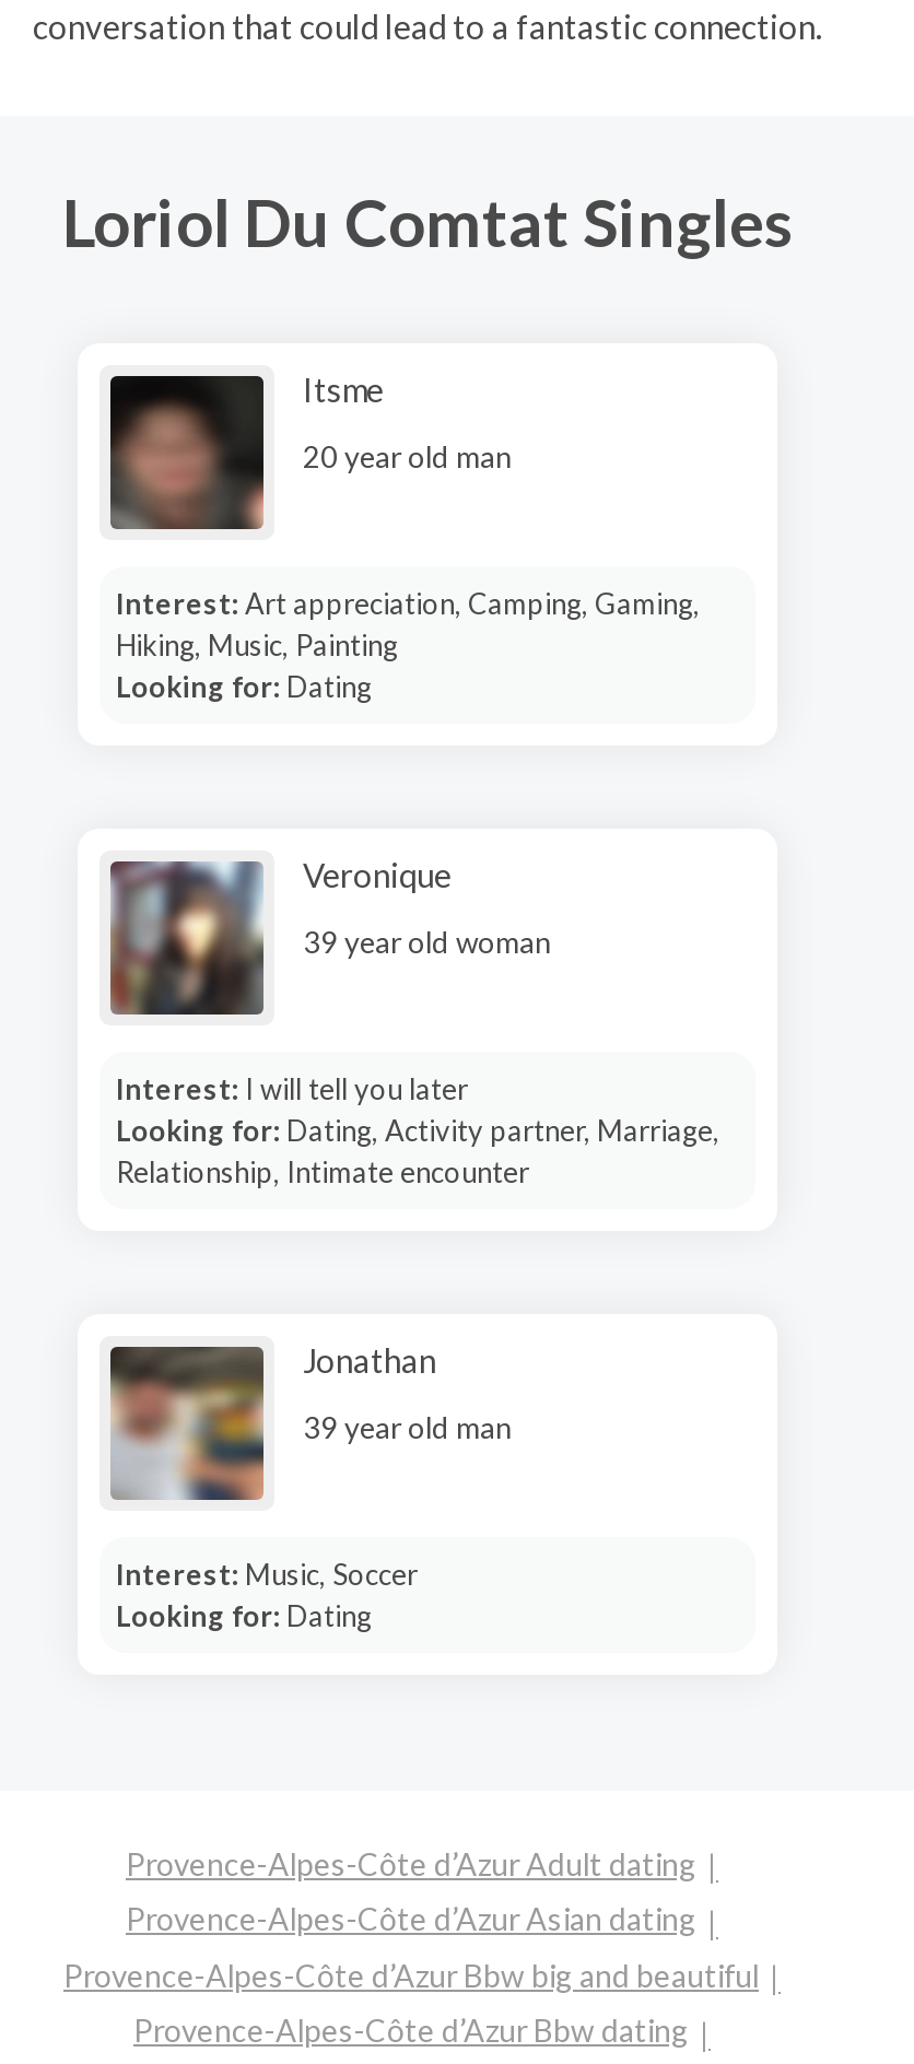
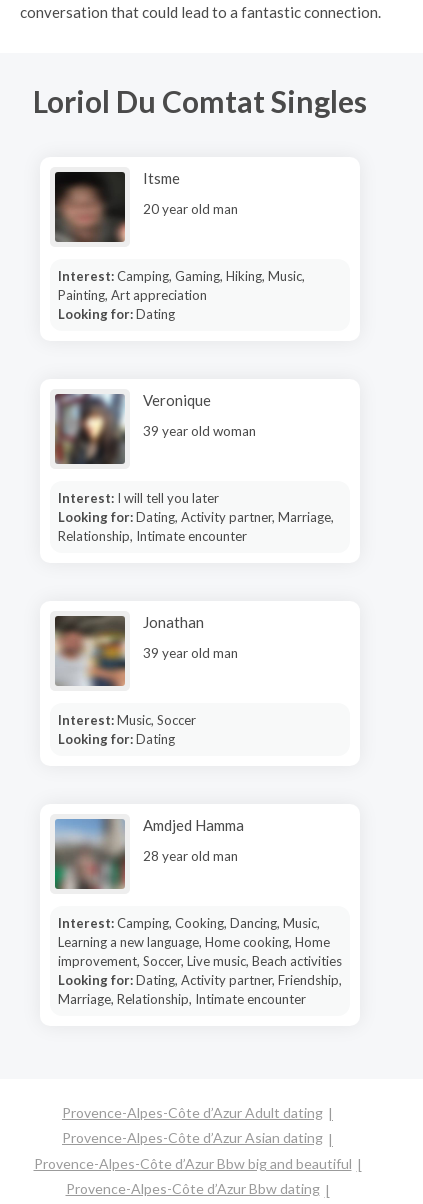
[116,585,700,661] Interest: Art appreciation, Camping, Gaming, | Hiking, Music, Painting -> [57,267,304,302] Interest: Camping, Gaming, Hiking, Music, | Painting, Art appreciation
none -> [53,815,244,891] [image] | Amdjed Hamma | 28 year old man
none -> [57,914,341,1006] Interest: Camping, Cooking, Dancing, Music, | Learning a new language, Home cooking, Home | improvement, Soccer, Live music, Beach activities | Looking for: Dating, Activity partner, Friendship, | Marriage, Relationship, Intimate encounter

